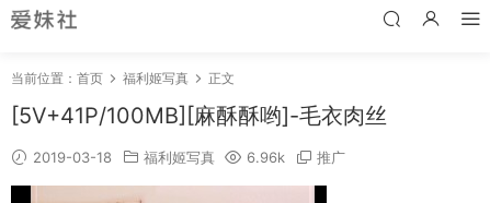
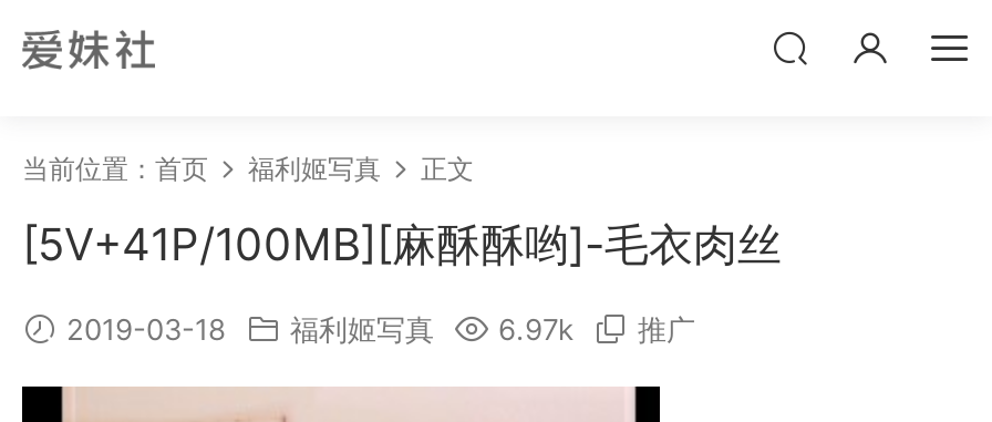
[29,148,345,166] 2019-03-18 福利姬写真 6.96k 推广 -> [58,311,695,347] 2019-03-18 福利姬写真 6.97k 推广

